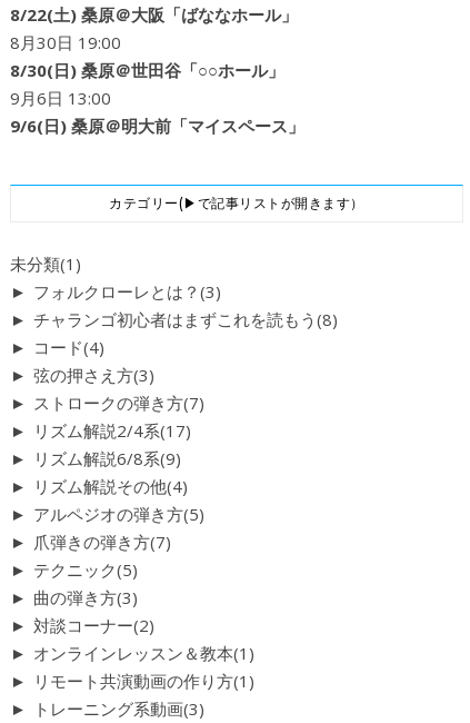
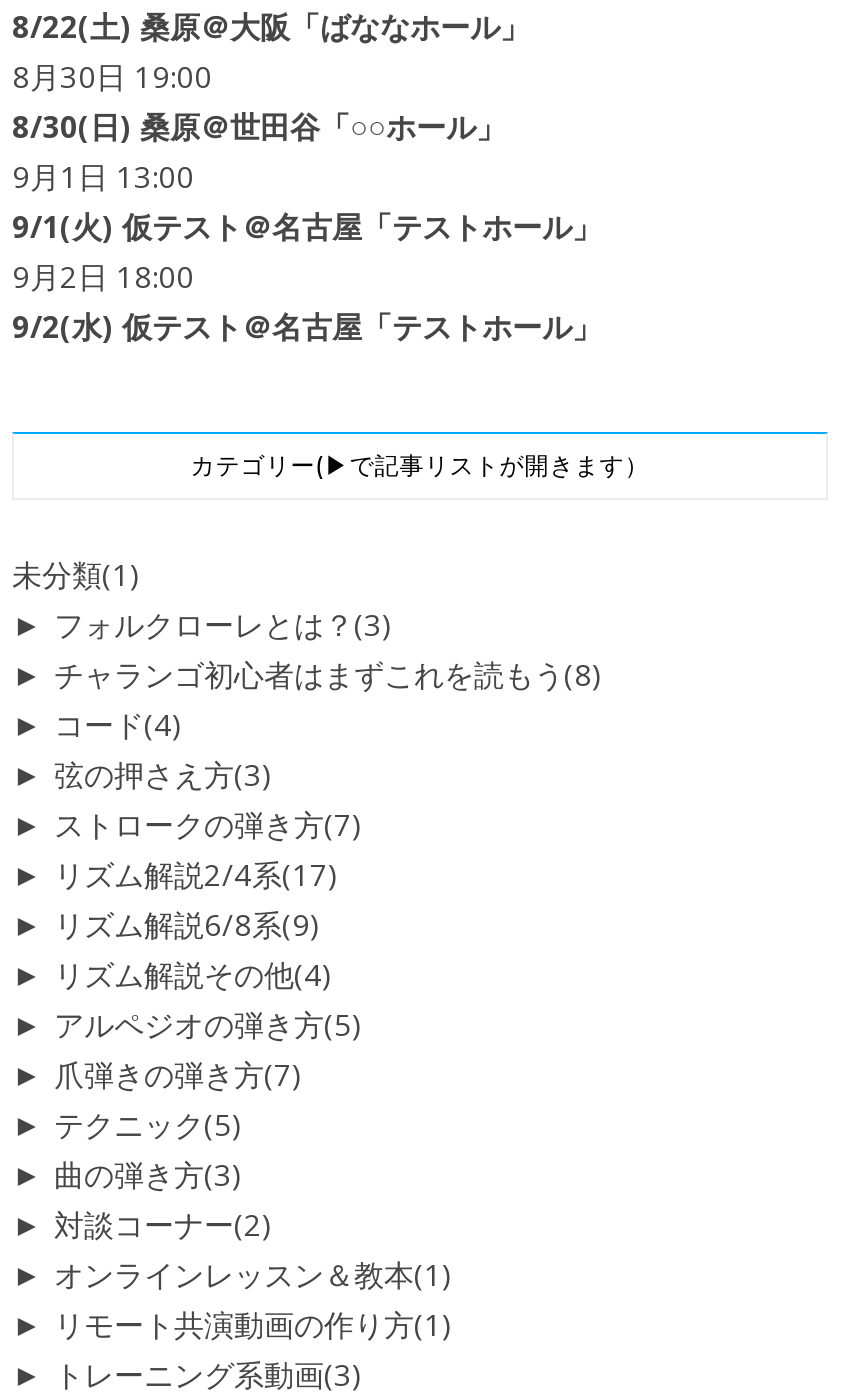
[10,87,304,137] 9月6日 13:00 | 9/6(日) 桑原＠明大前「マイスペース」 -> [12,156,602,346] 9月1日 13:00 | 9/1(火) 仮テスト＠名古屋「テストホール」 | 9月2日 18:00 | 9/2(水) 仮テスト＠名古屋「テストホール」

